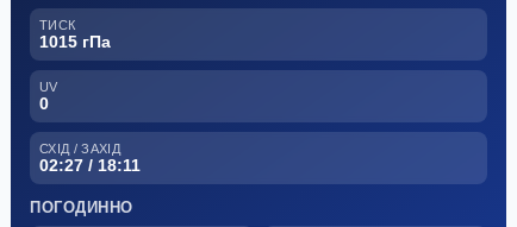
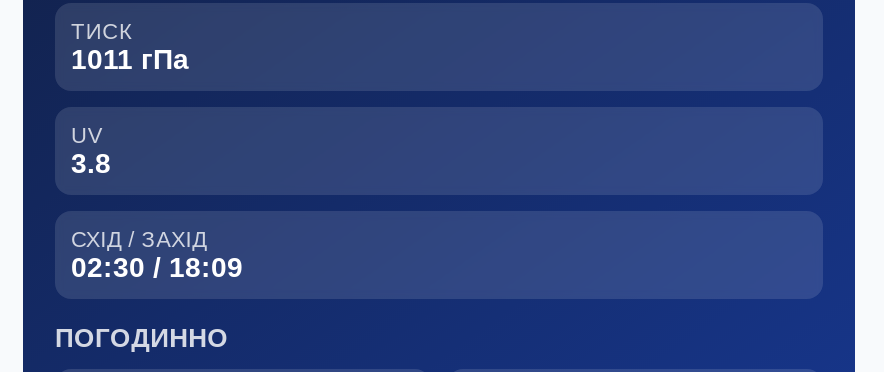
[39,32,111,51] 1015 гПа -> [71,43,189,75] 1011 гПа
[39,93,49,112] 0 -> [71,147,111,179] 3.8
[39,155,141,174] 02:27 / 18:11 -> [71,251,243,283] 02:30 / 18:09

